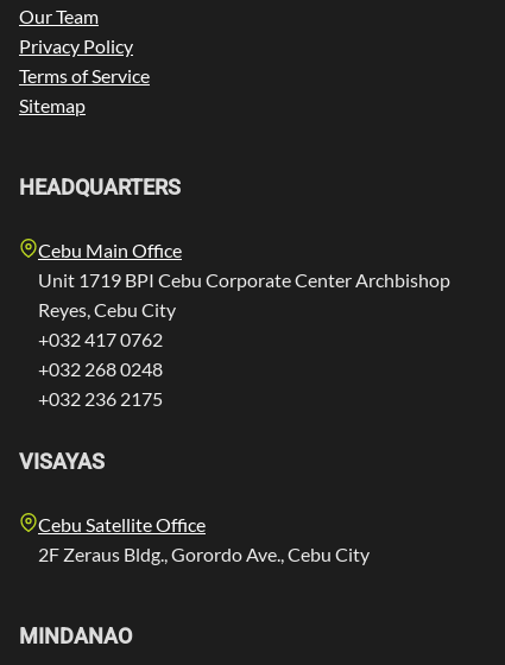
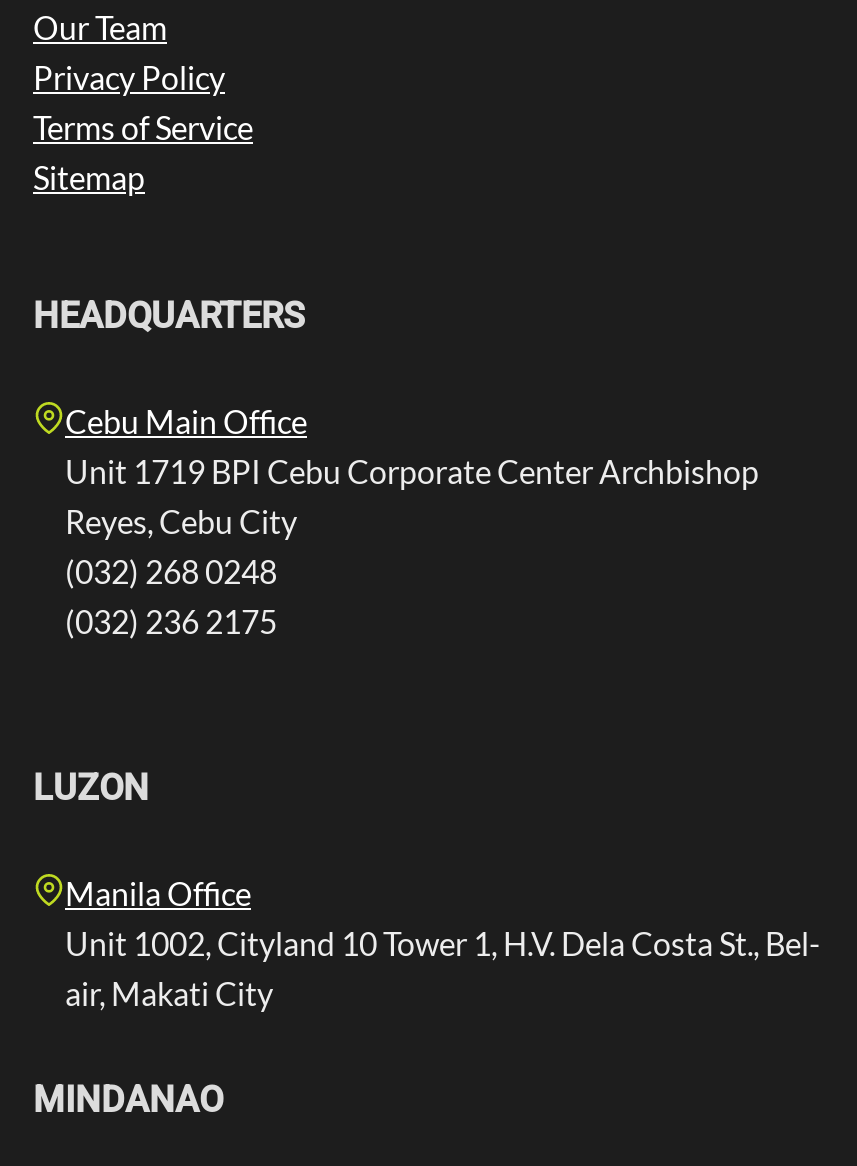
[38,328,163,410] +032 417 0762 | +032 268 0248 | +032 236 2175 -> [65,552,277,640] (032) 268 0248 | (032) 236 2175
[19,449,105,474] VISAYAS -> [33,766,149,808] LUZON
[38,513,370,565] Cebu Satellite Office | 2F Zeraus Bldg., Gorordo Ave., Cebu City -> [65,874,821,1012] Manila Office | Unit 1002, Cityland 10 Tower 1, H.V. Dela Costa St., Bel- | air, Makati City

